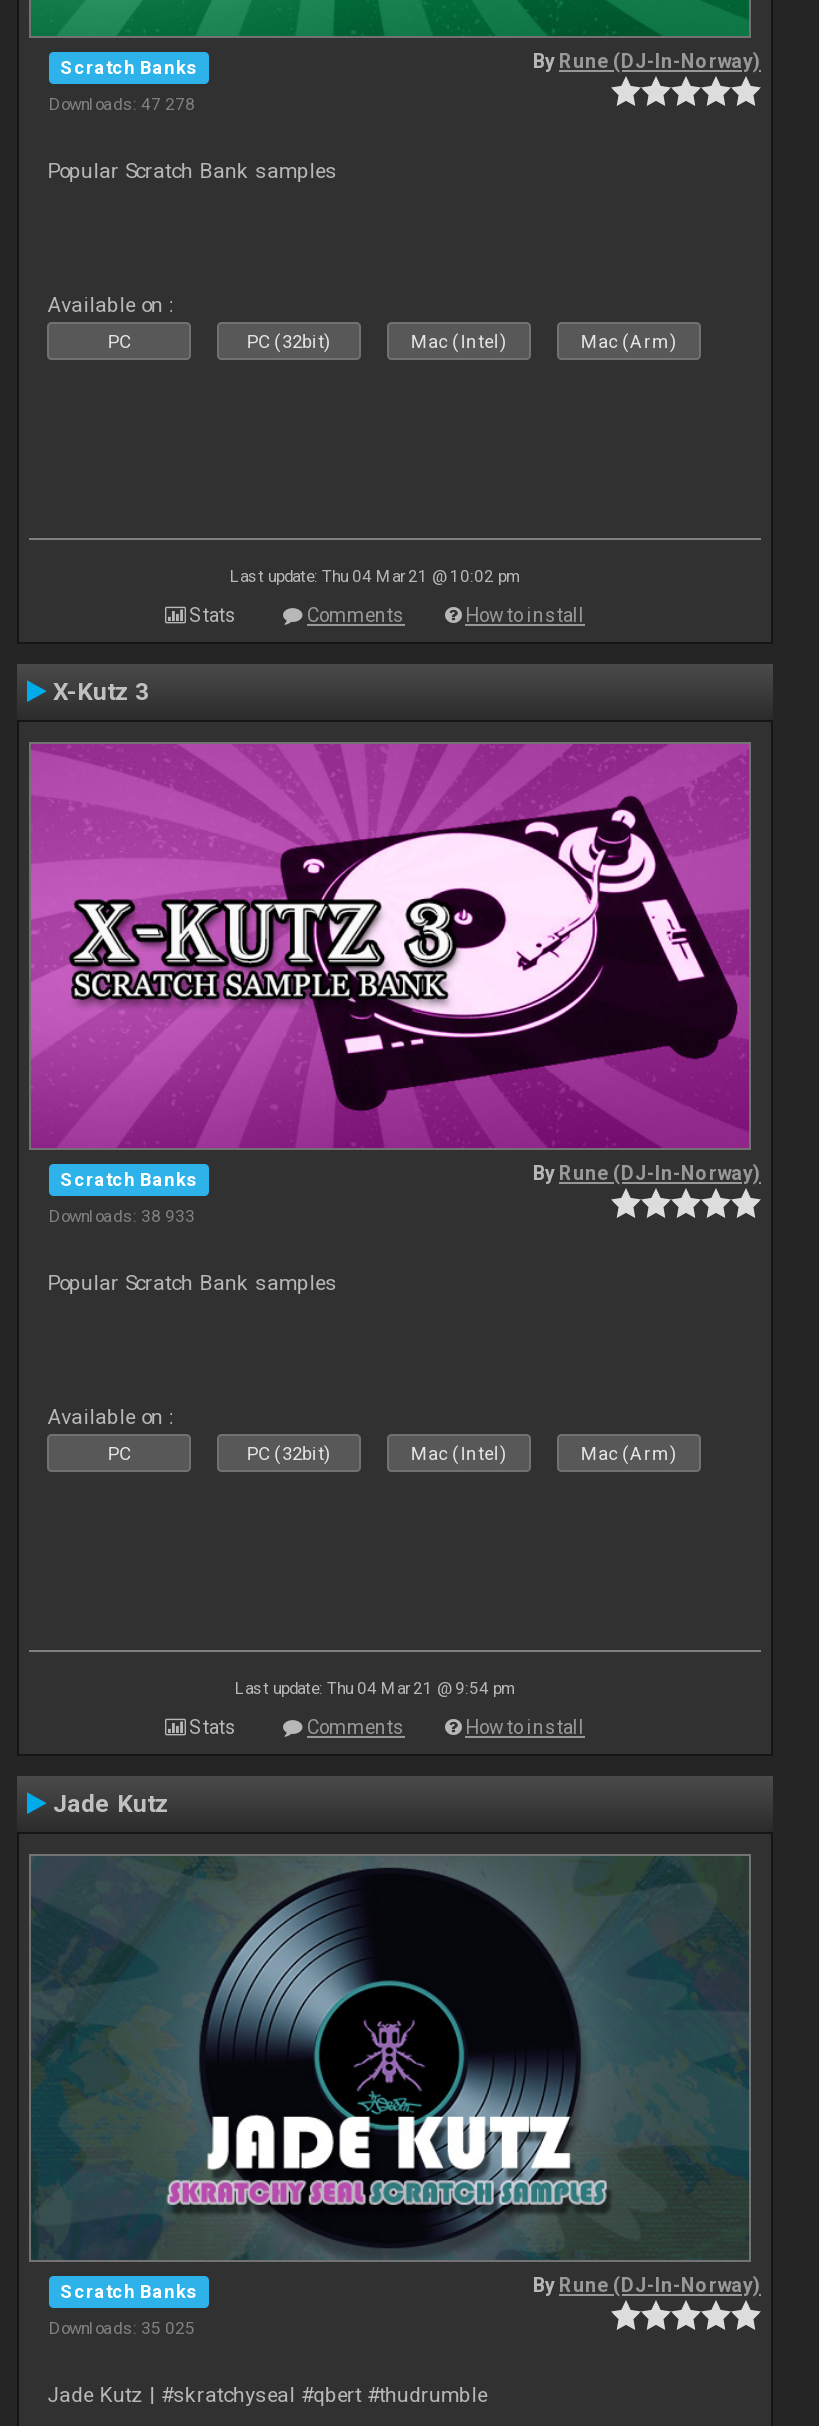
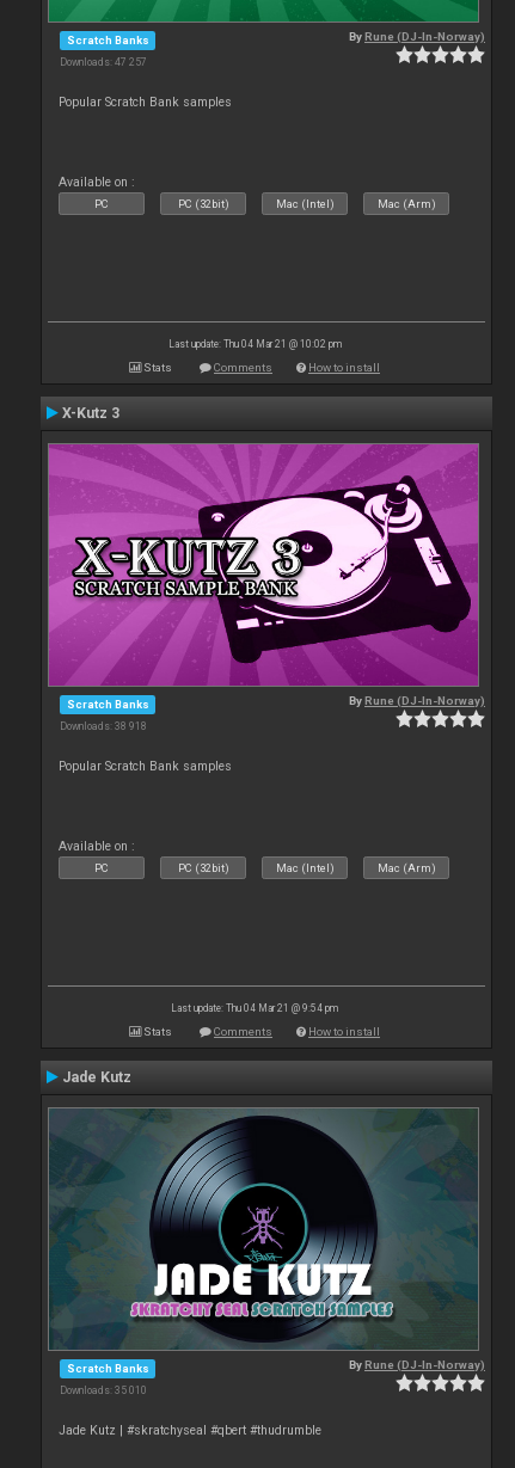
[49,93,195,113] Downloads: 47 278 -> [60,56,147,68] Downloads: 47 257
[49,1205,195,1225] Downloads: 38 933 -> [60,720,147,732] Downloads: 38 918
[49,2317,195,2337] Downloads: 35 025 -> [60,1384,147,1396] Downloads: 35 010

